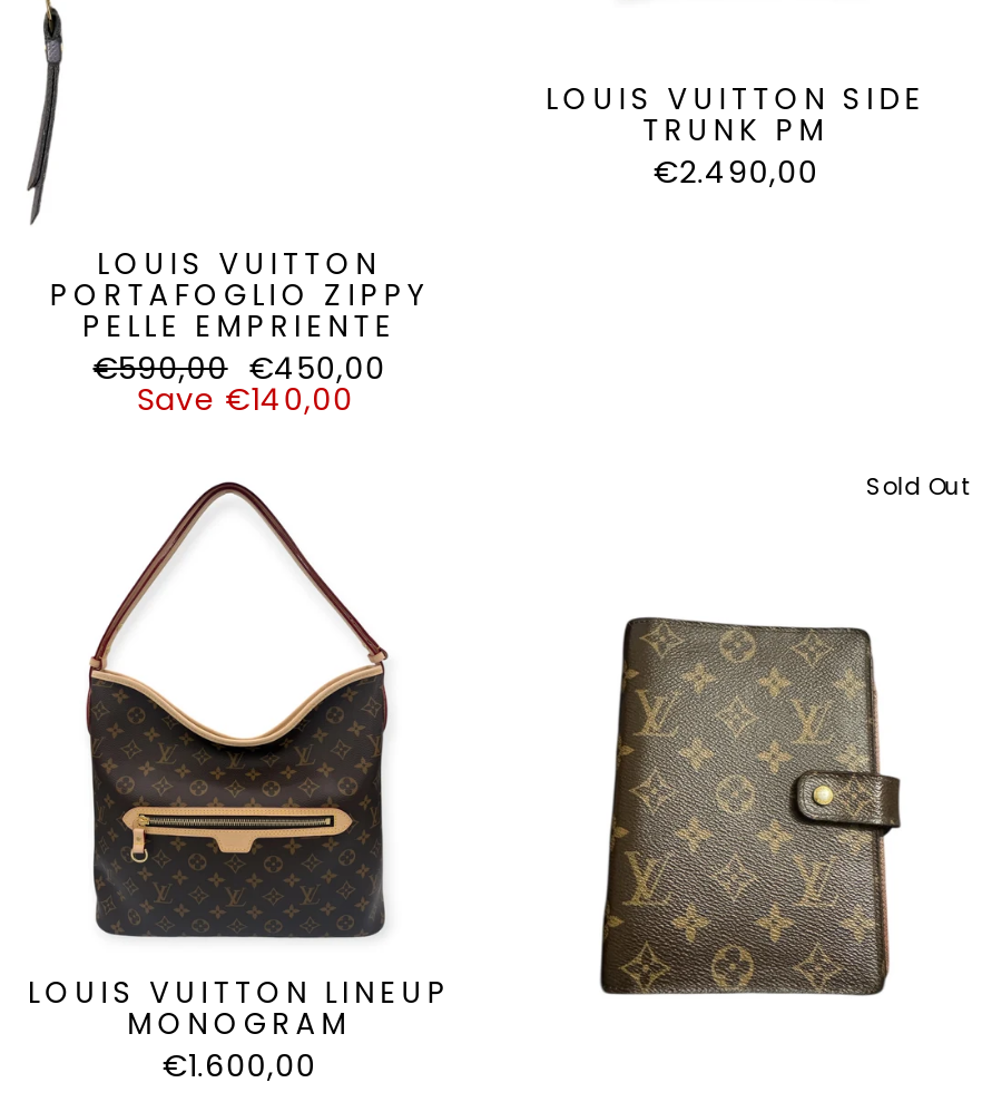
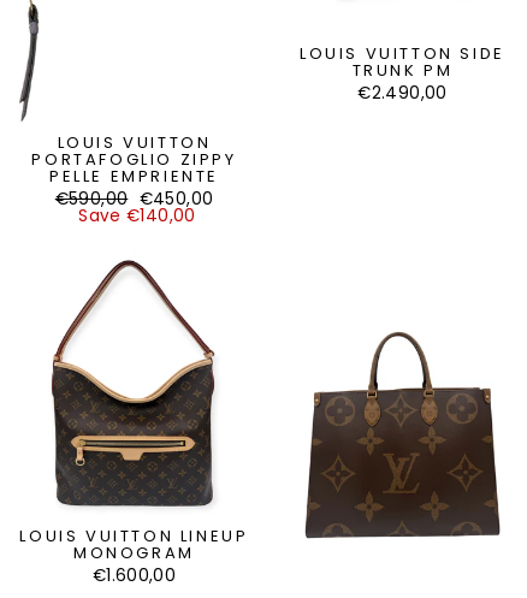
[866,470,971,503] Sold Out -> none
[557,615,917,996] [image] -> [304,331,502,539] [image]

